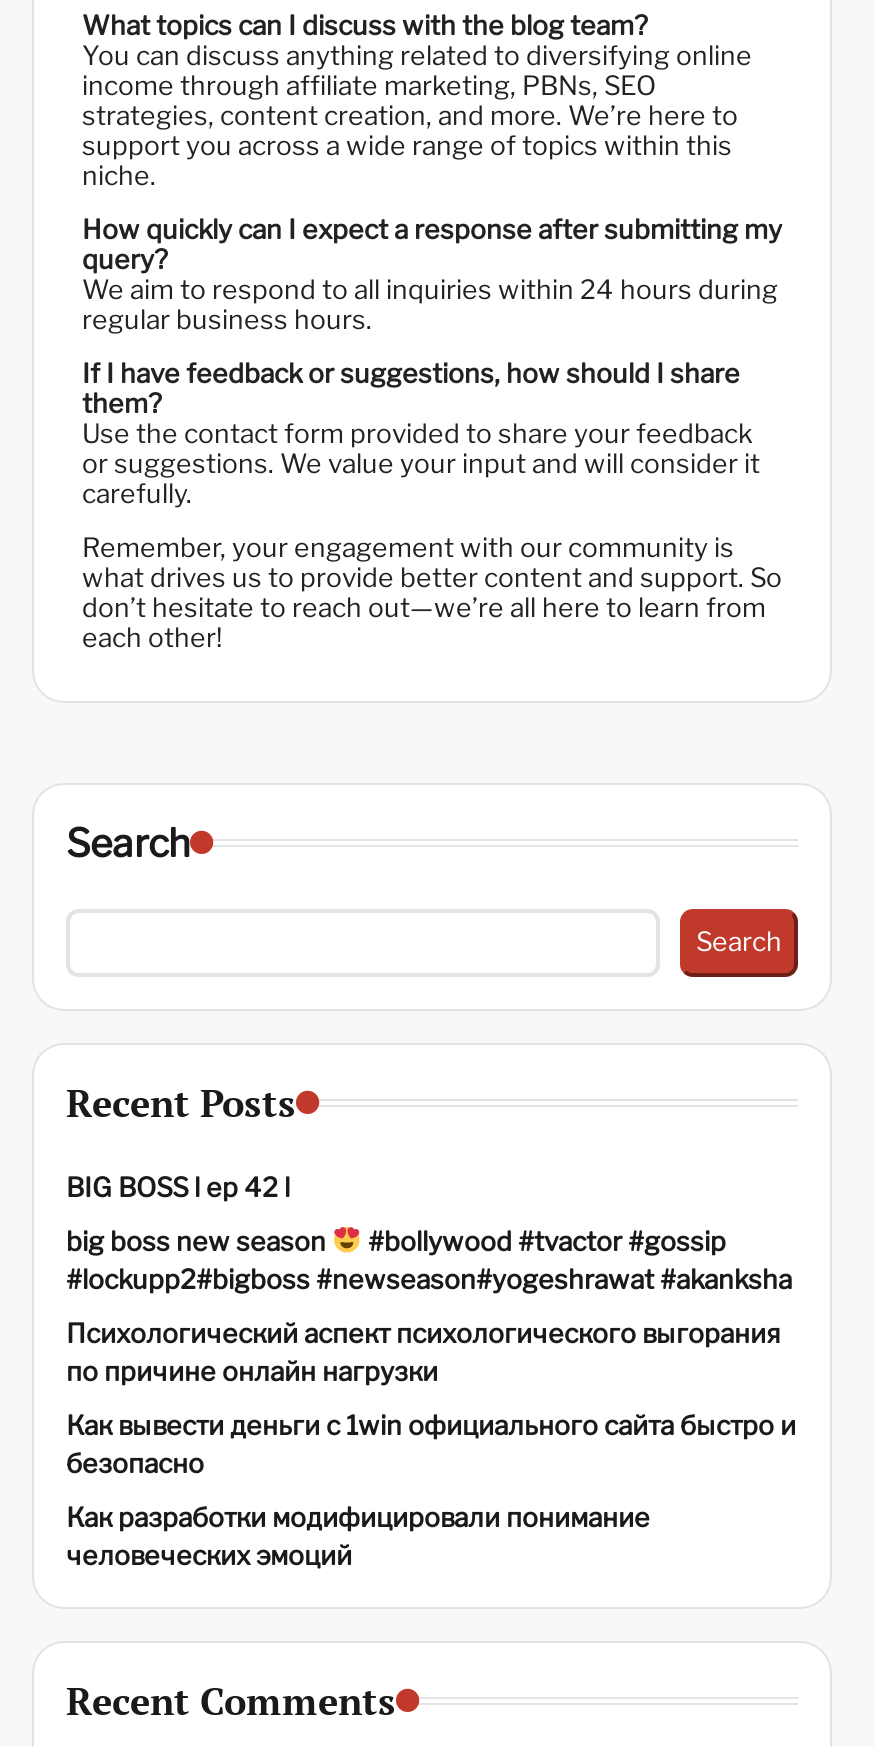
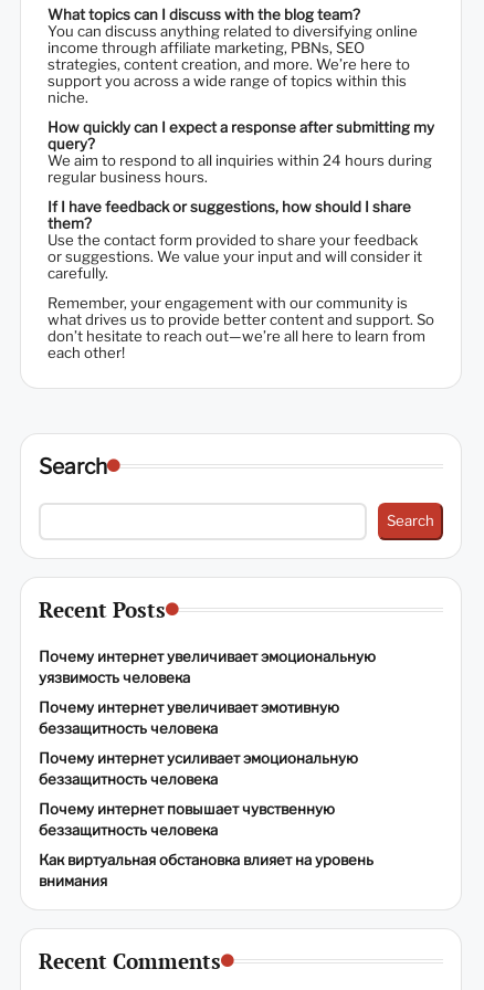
[66,1170,290,1202] BIG BOSS l ep 42 l -> [39,647,376,686] Почему интернет увеличивает эмоциональную | уязвимость человека
[66,1224,792,1294] big boss new season | #bollywood #tvactor #gossip | #lockupp2#bigboss #newseason#yogeshrawat #akanksha -> [39,698,339,737] Почему интернет увеличивает эмотивную | беззащитность человека
[66,1316,780,1386] Психологический аспект психологического выгорания | по причине онлайн нагрузки -> [39,749,358,787] Почему интернет усиливает эмоциональную | беззащитность человека
[66,1408,796,1478] Как вывести деньги с 1win официального сайта быстро и | безопасно -> [39,800,335,838] Почему интернет повышает чувственную | беззащитность человека
[66,1500,650,1570] Как разработки модифицировали понимание | человеческих эмоций -> [39,850,373,889] Как виртуальная обстановка влияет на уровень | внимания

